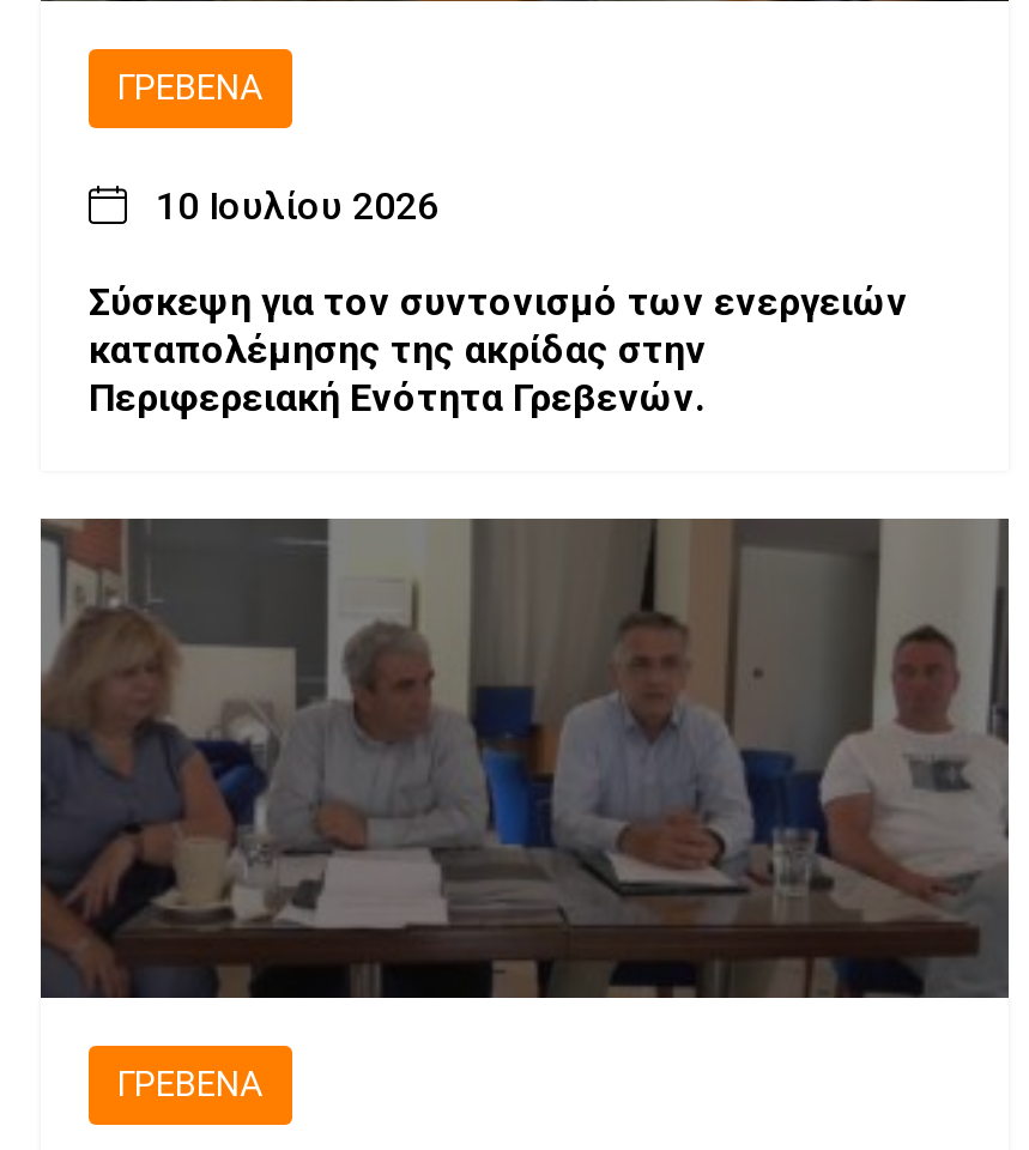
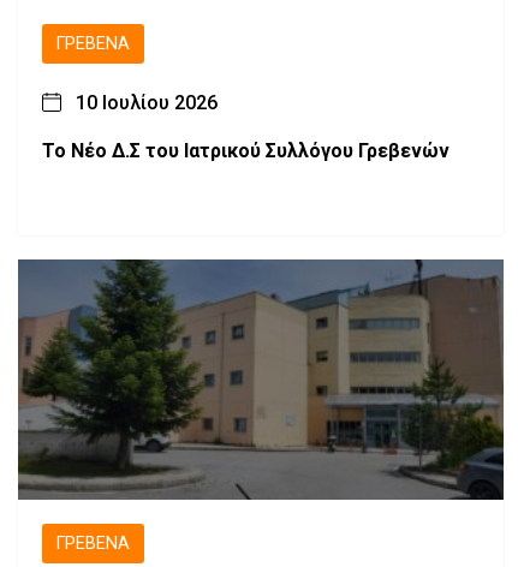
[89,278,908,420] Σύσκεψη για τον συντονισμό των ενεργειών | καταπολέμησης της ακρίδας στην | Περιφερειακή Ενότητα Γρεβενών. -> [42,139,449,162] Το Νέο Δ.Σ του Ιατρικού Συλλόγου Γρεβενών
[41,517,1009,999] [image] -> [18,258,504,501] [image]

